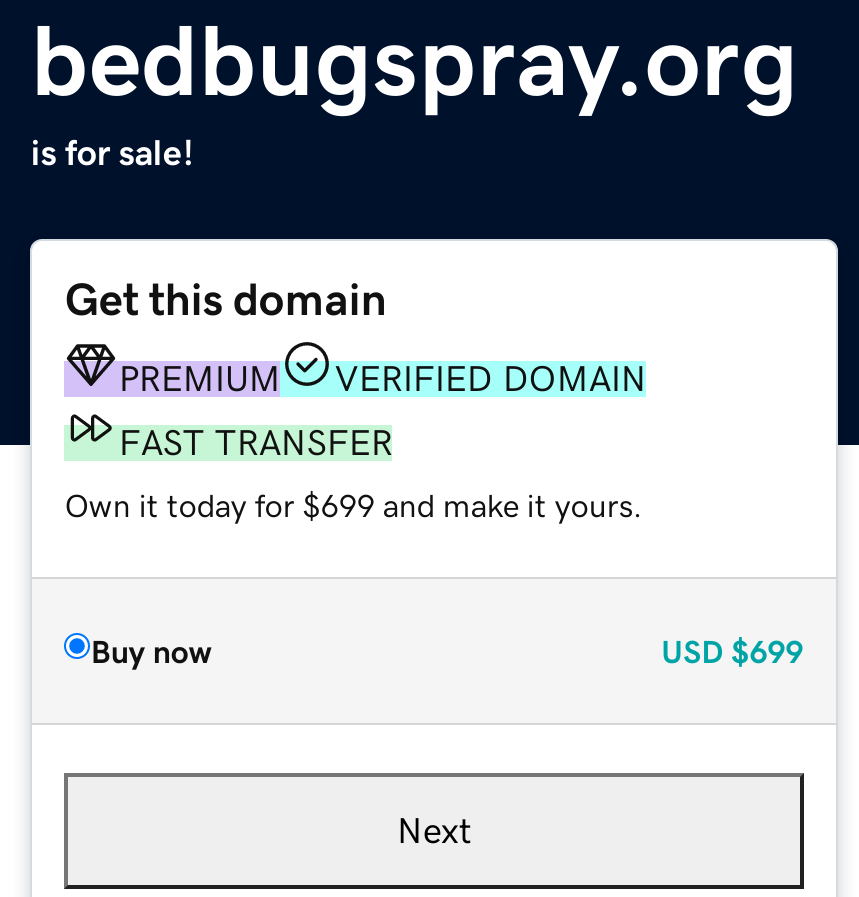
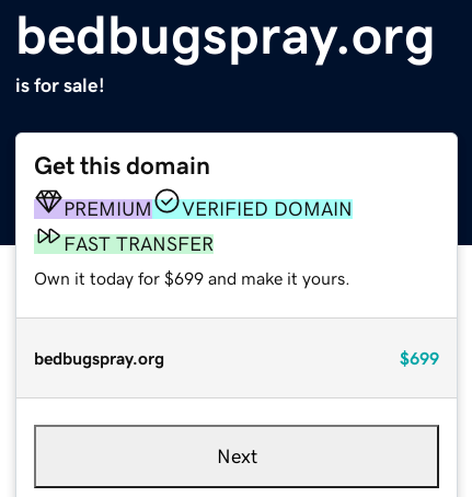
[91,634,803,666] Buy now | USD $699 -> [34,349,439,366] bedbugspray.org | $699

